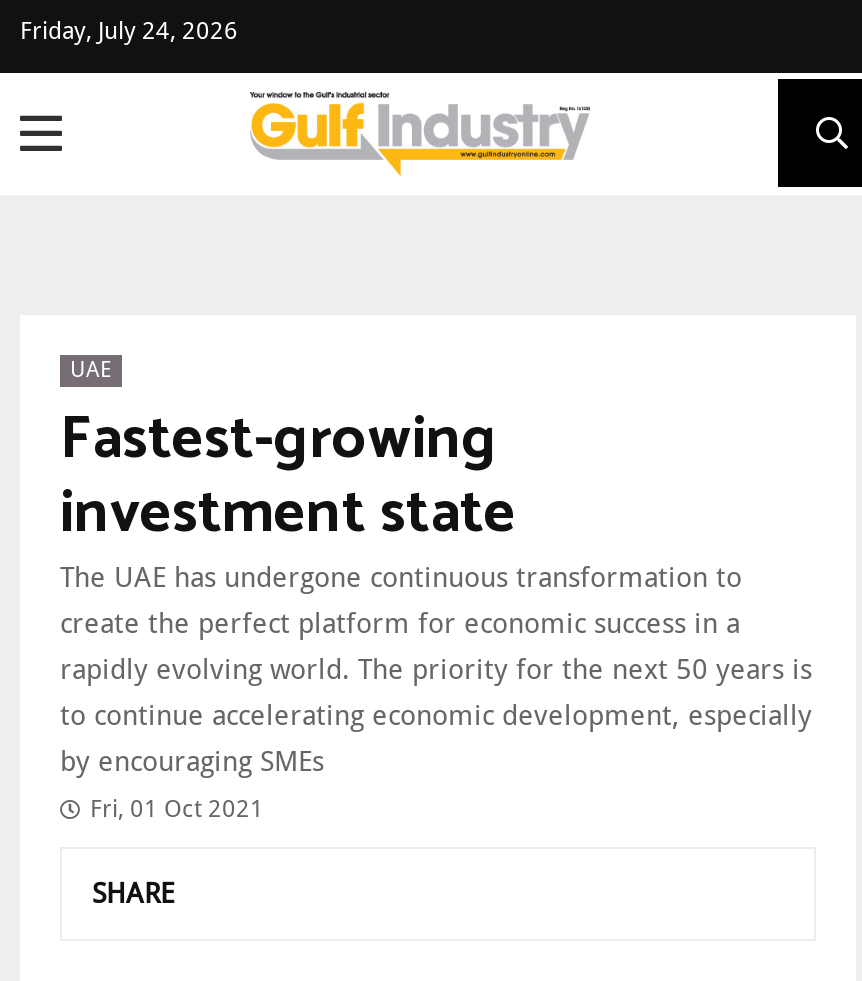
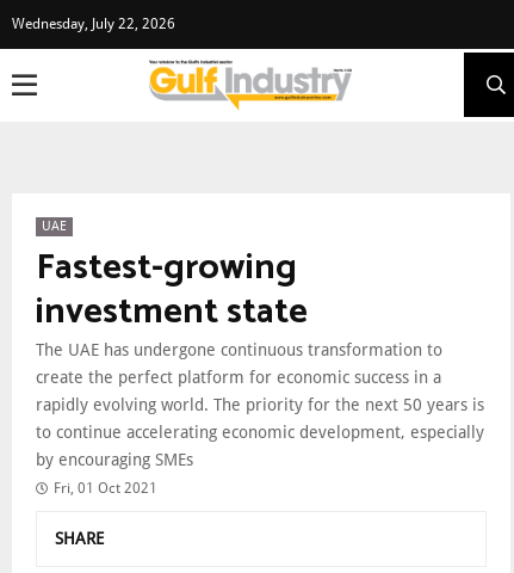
[20,17,238,45] Friday, July 24, 2026 -> [12,16,175,32] Wednesday, July 22, 2026

